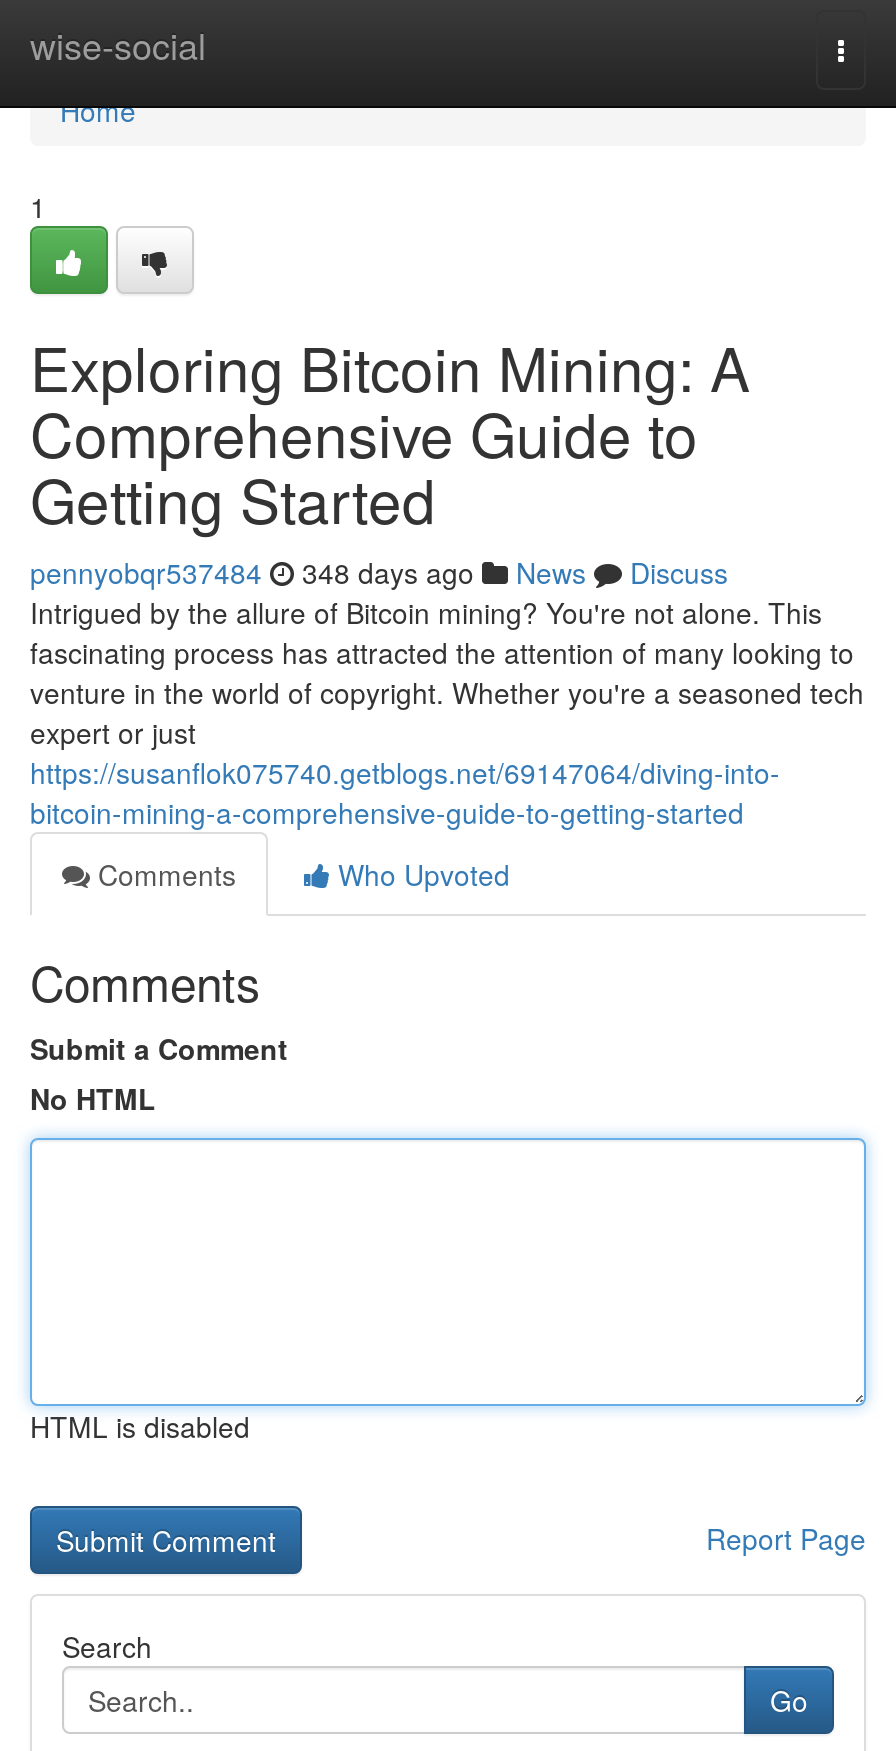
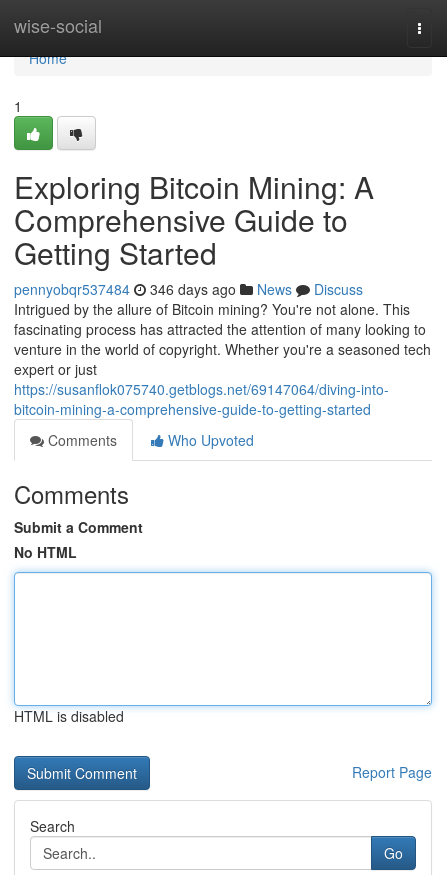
[30,552,728,592] pennyobqr537484 348 days ago News Discuss -> [14,279,363,299] pennyobqr537484 346 days ago News Discuss

